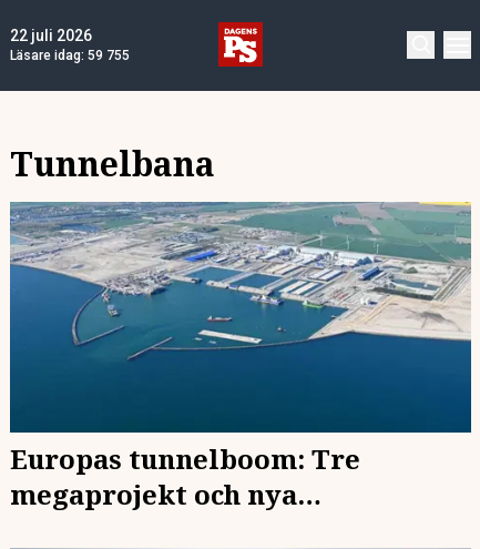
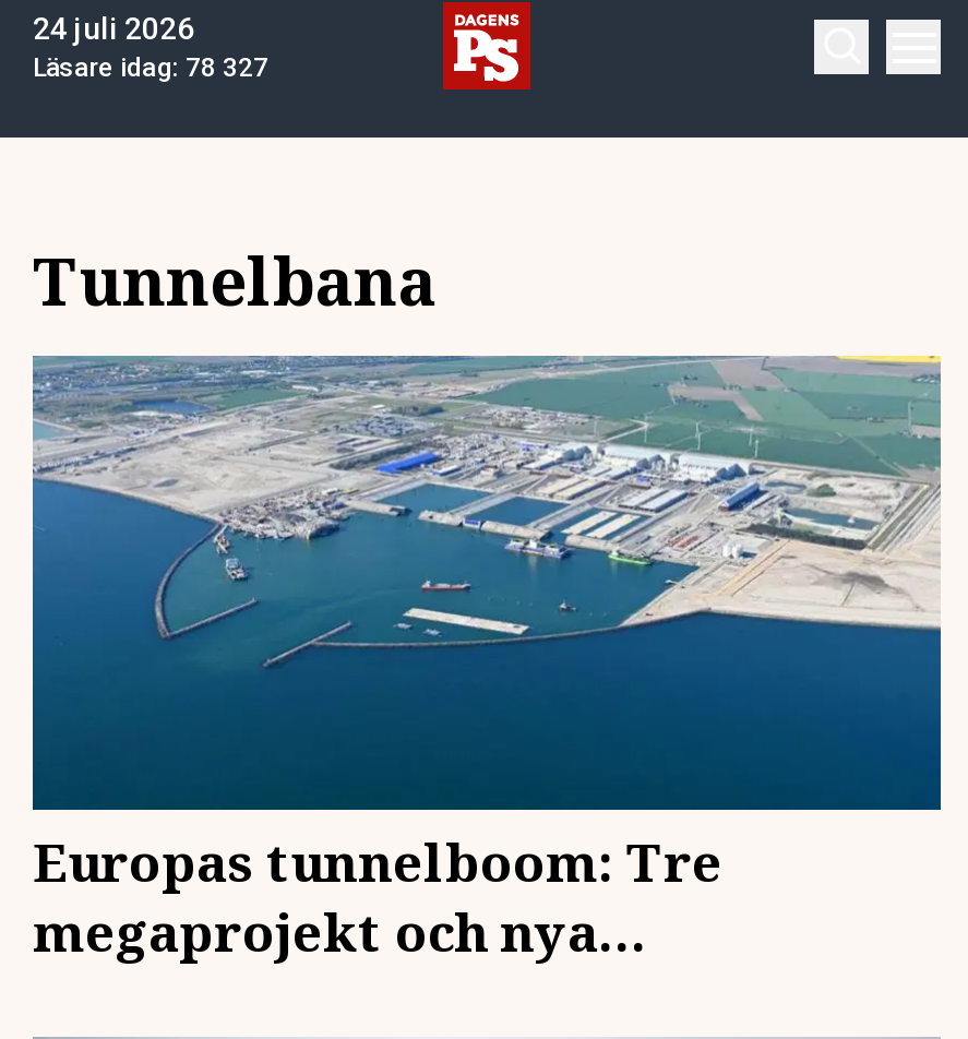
[10,27,92,44] 22 juli 2026 -> [33,11,194,46] 24 juli 2026
[10,48,130,63] Läsare idag: 59 755 -> [33,52,268,83] Läsare idag: 78 327

